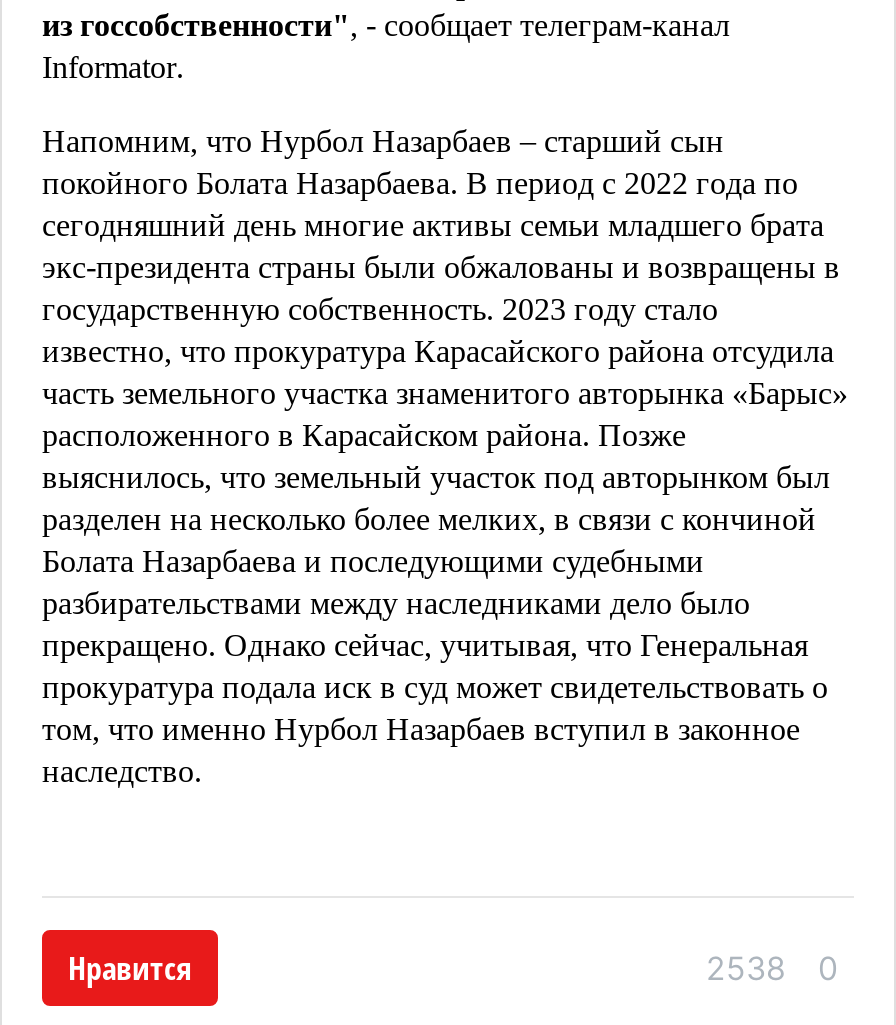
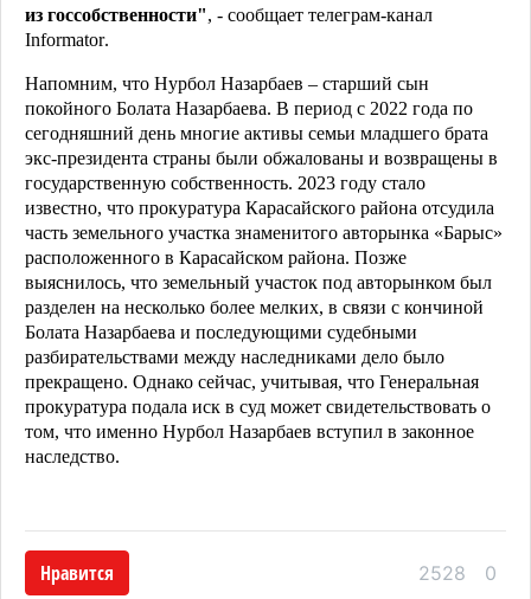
[706,947,838,987] 2538 0 -> [418,561,497,584] 2528 0

